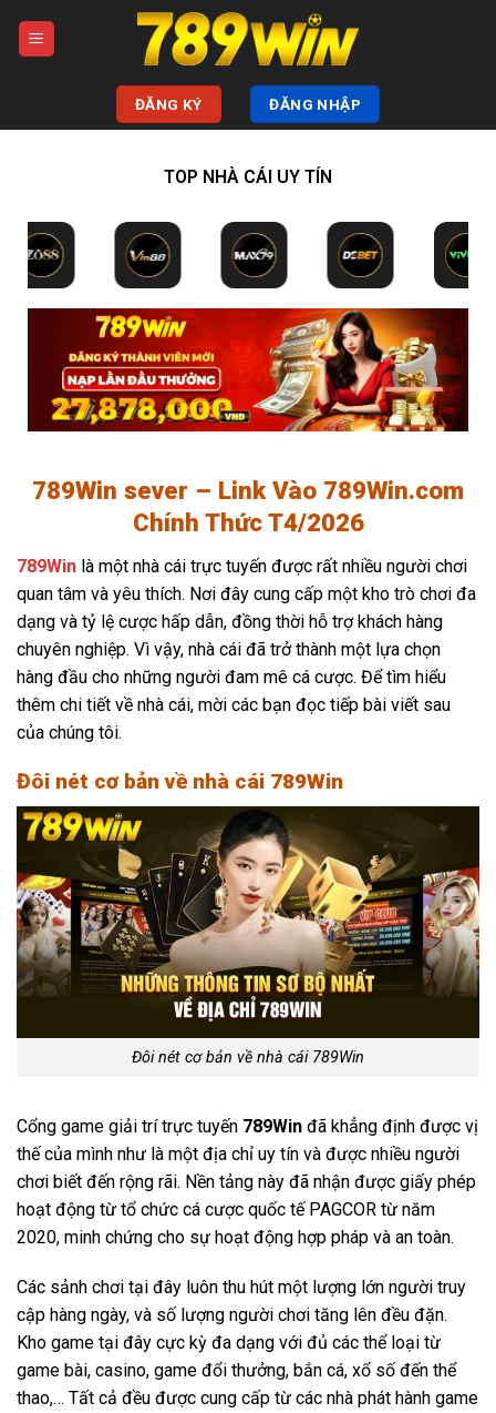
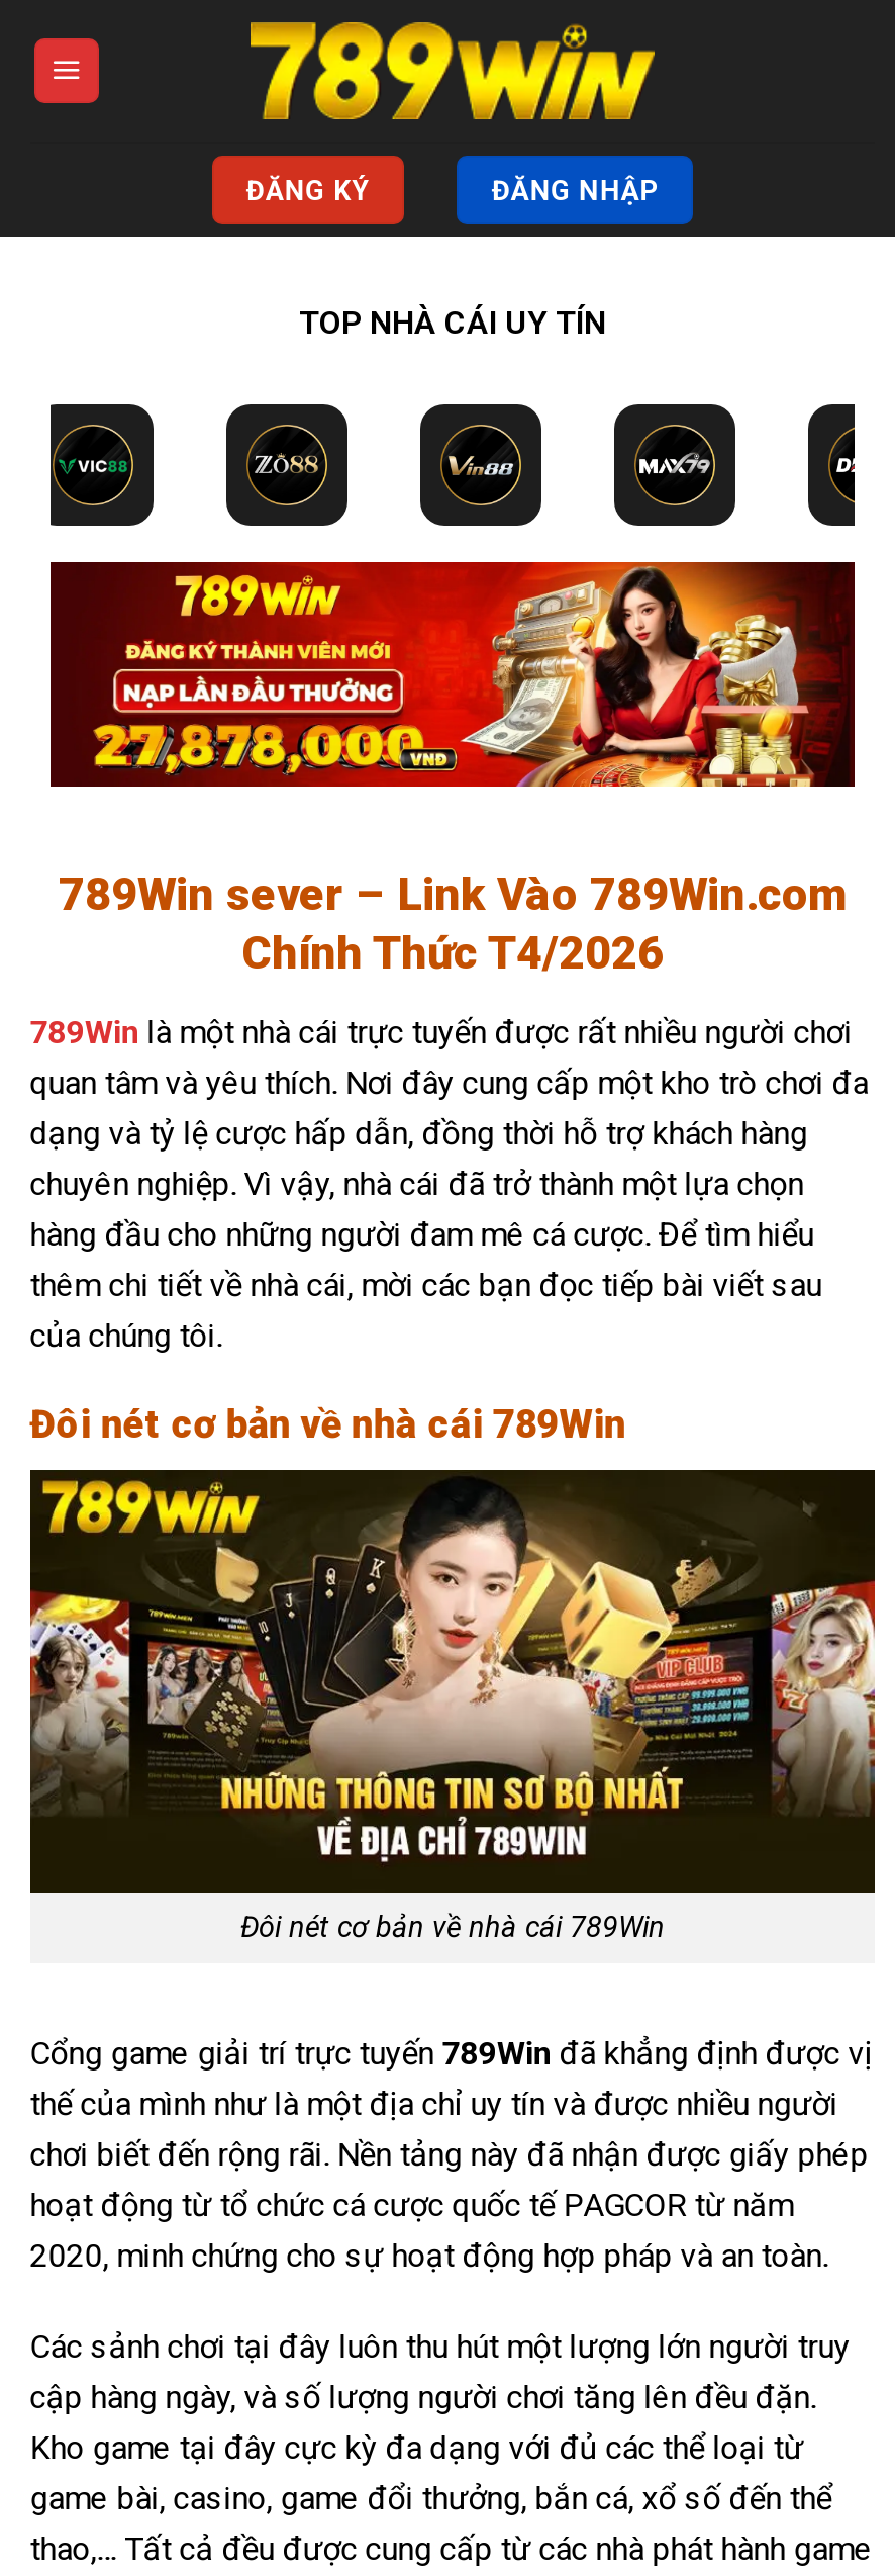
[28,222,84,288] [image] -> [51,402,156,528] [image]
[113,221,190,289] [image] -> [208,402,350,528] [image]
[219,221,297,289] [image] -> [402,402,543,528] [image]
[325,221,403,289] [image] -> [596,402,737,528] [image]
[433,221,469,289] [image] -> [792,404,857,526] [image]

